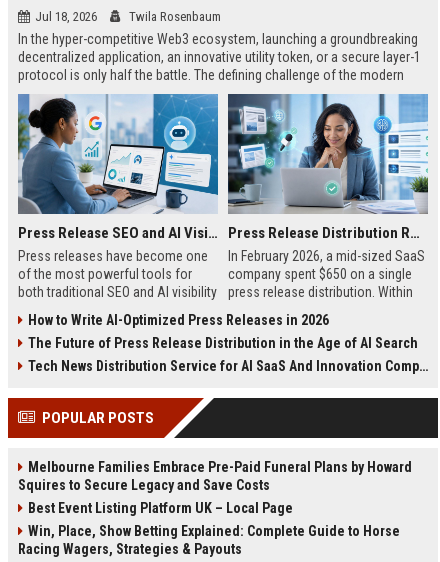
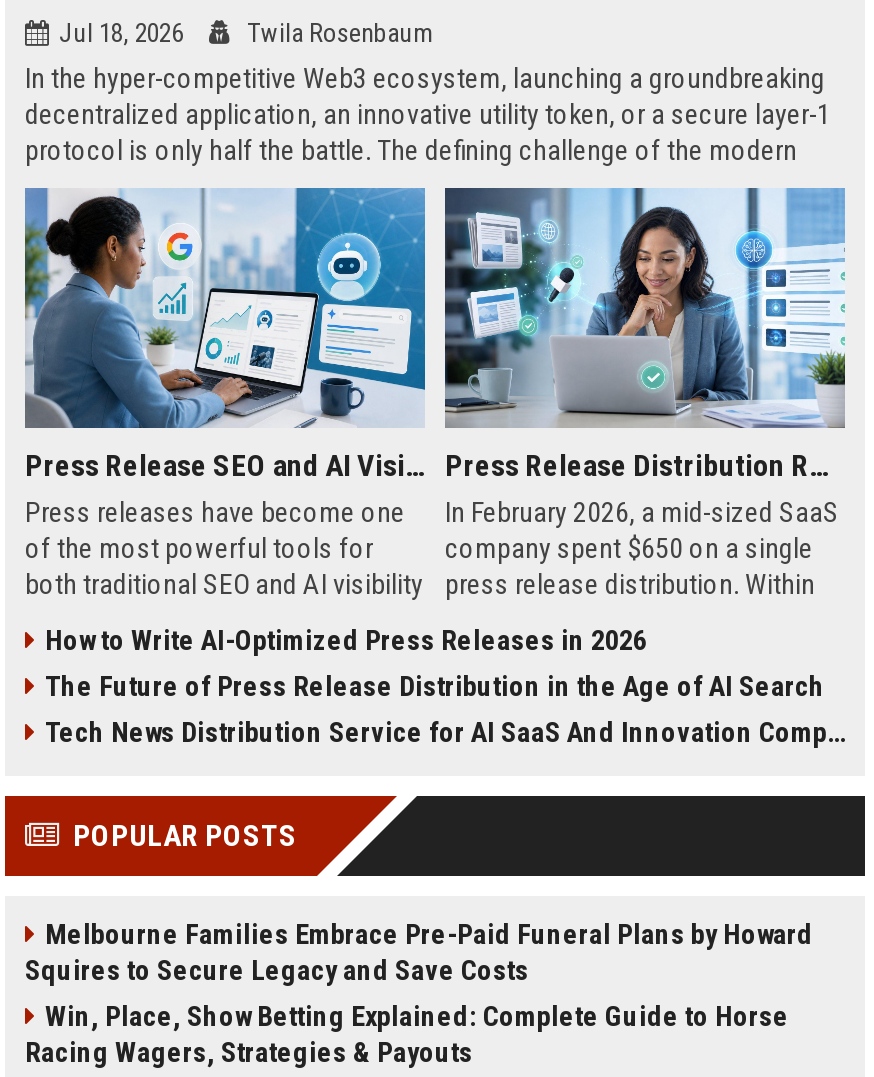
[28,500,293,516] Best Event Listing Platform UK – Local Page -> none

